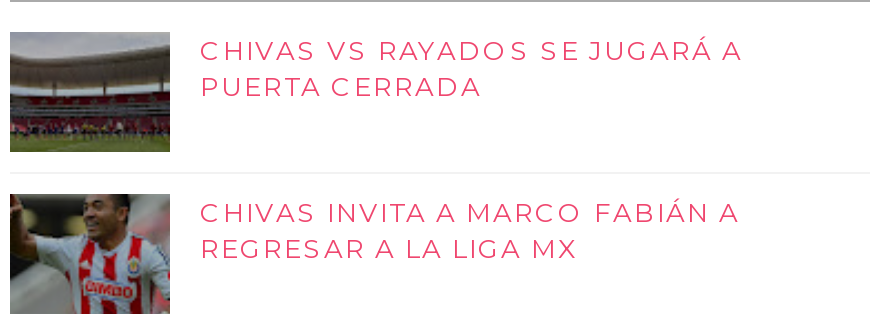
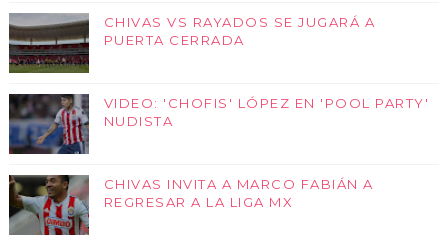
none -> [9,94,429,154] [image] | VIDEO: 'CHOFIS' LÓPEZ EN 'POOL PARTY' | NUDISTA

